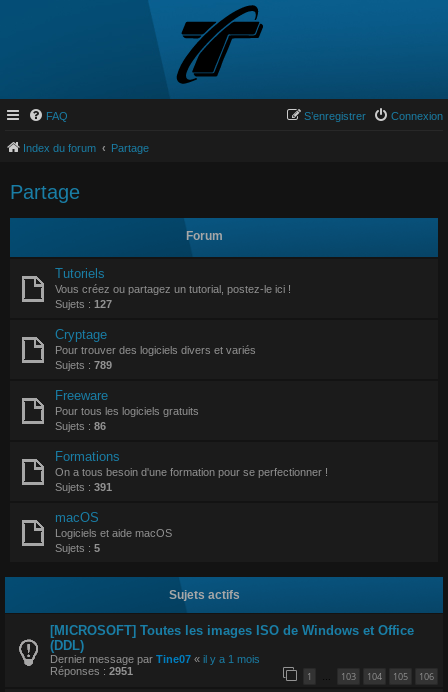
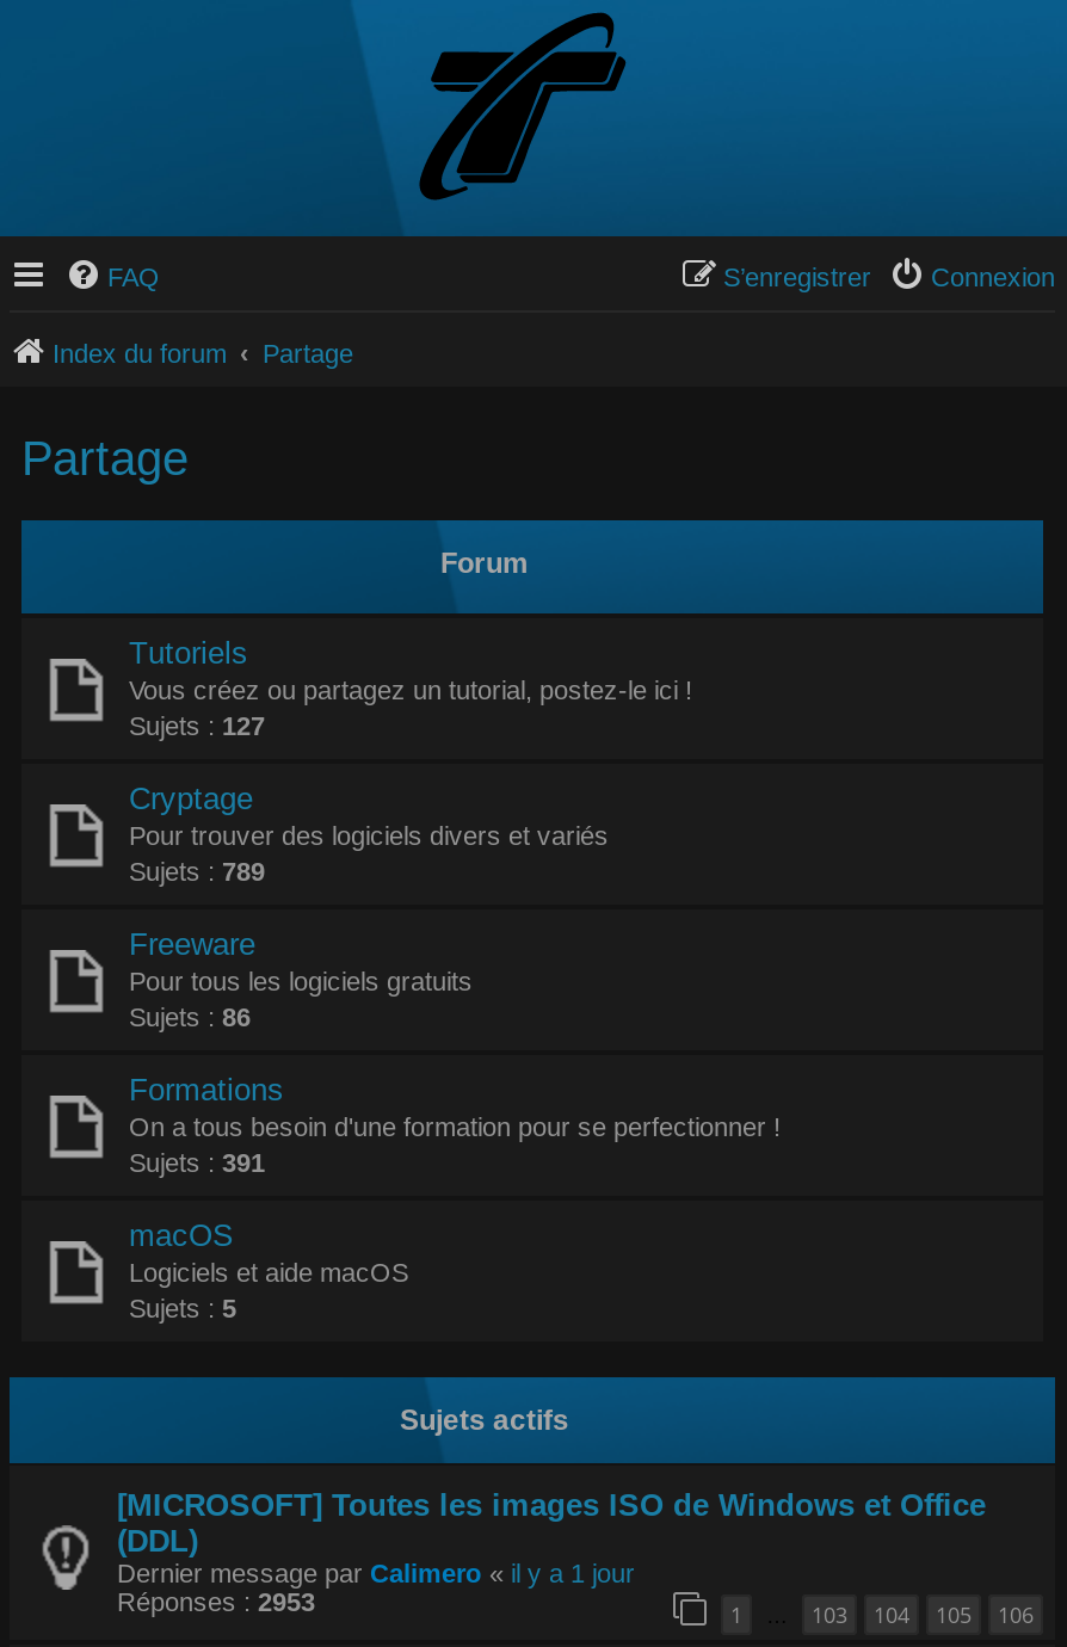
[50,653,260,665] Dernier message par Tine07 «il y a 1 mois -> [117,1559,635,1587] Dernier message par Calimero «il y a 1 jour
[50,665,133,677] Réponses : 2951 -> [117,1587,315,1616] Réponses : 2953

